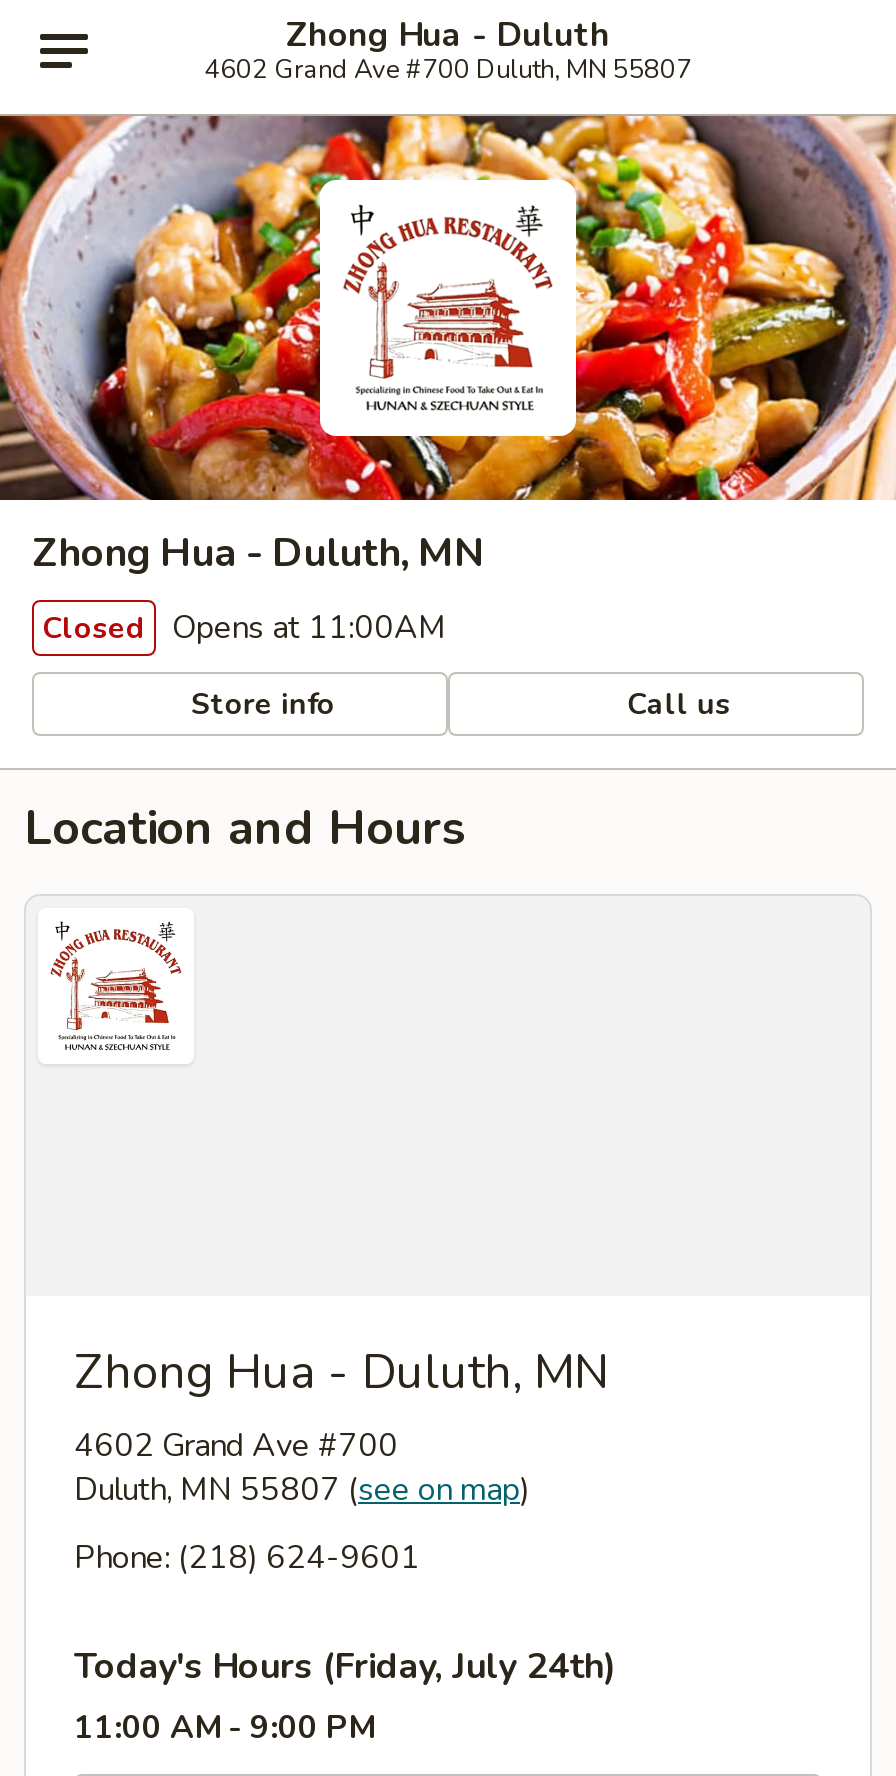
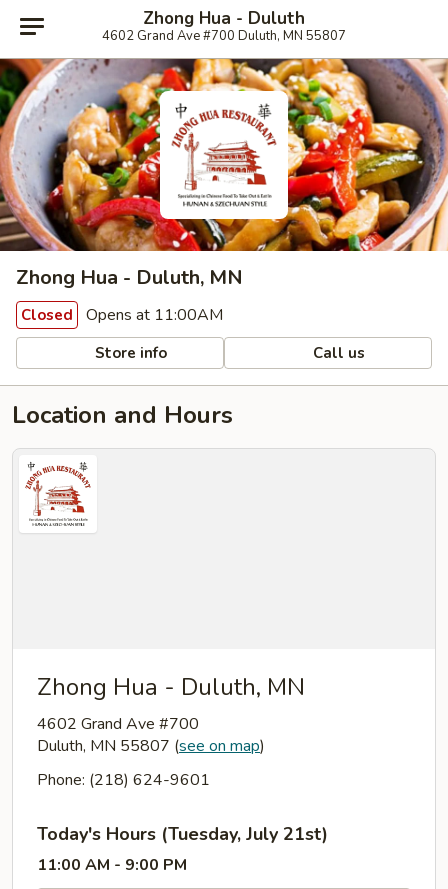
[74,1642,616,1690] Today's Hours (Friday, July 24th) -> [37,822,328,846] Today's Hours (Tuesday, July 21st)

